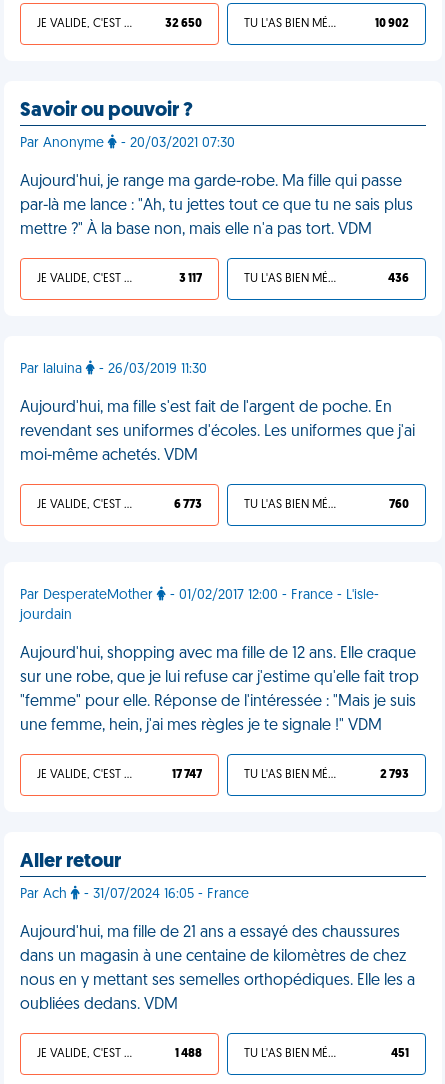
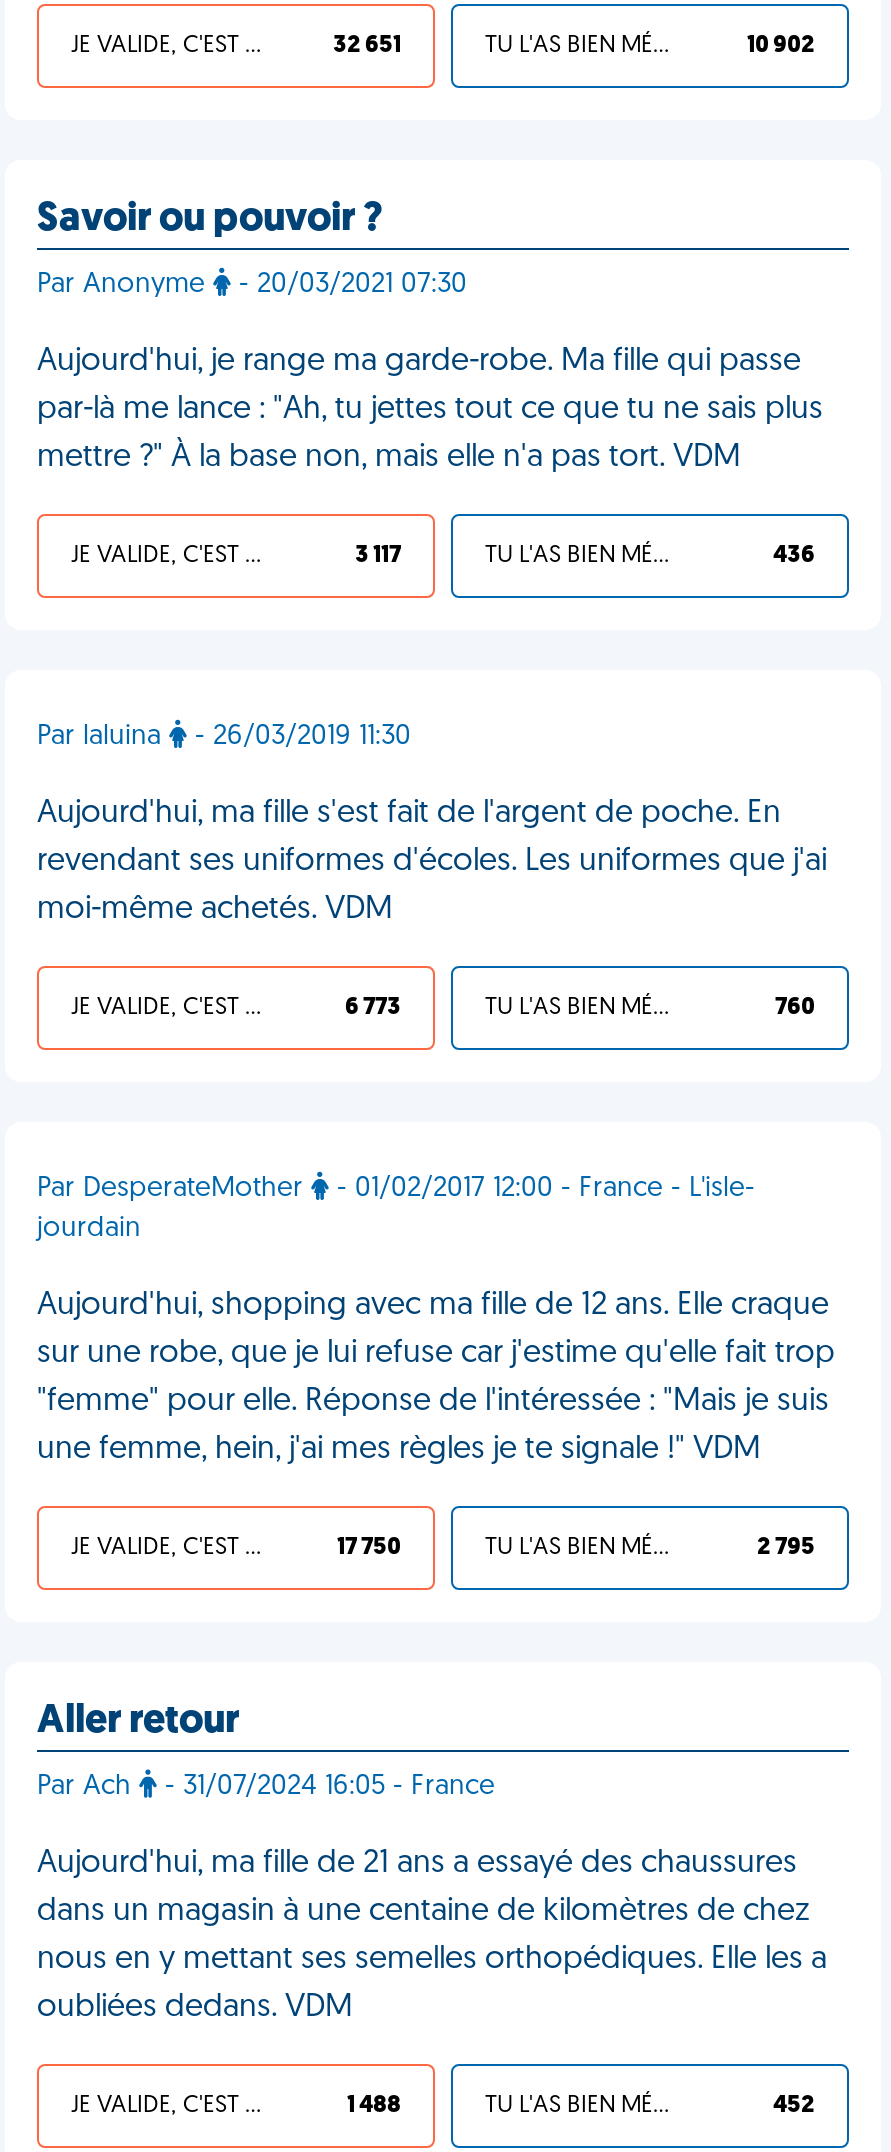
[165,18,202,30] 32 650 -> [333,34,401,58] 32 651
[172,769,202,781] 17 747 -> [337,1536,401,1560] 17 750
[380,769,409,781] 2 793 -> [757,1536,815,1560] 2 795
[391,1048,409,1060] 451 -> [773,2094,815,2118] 452

